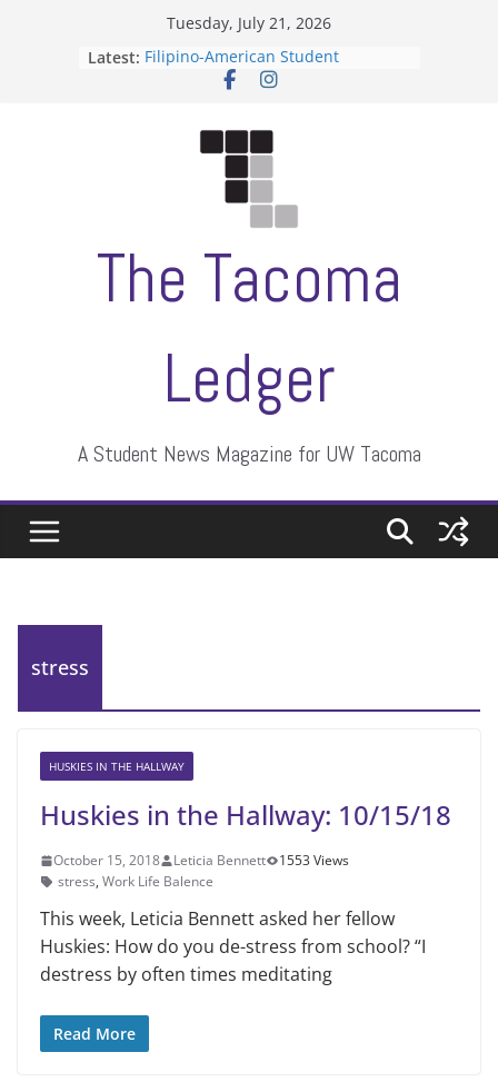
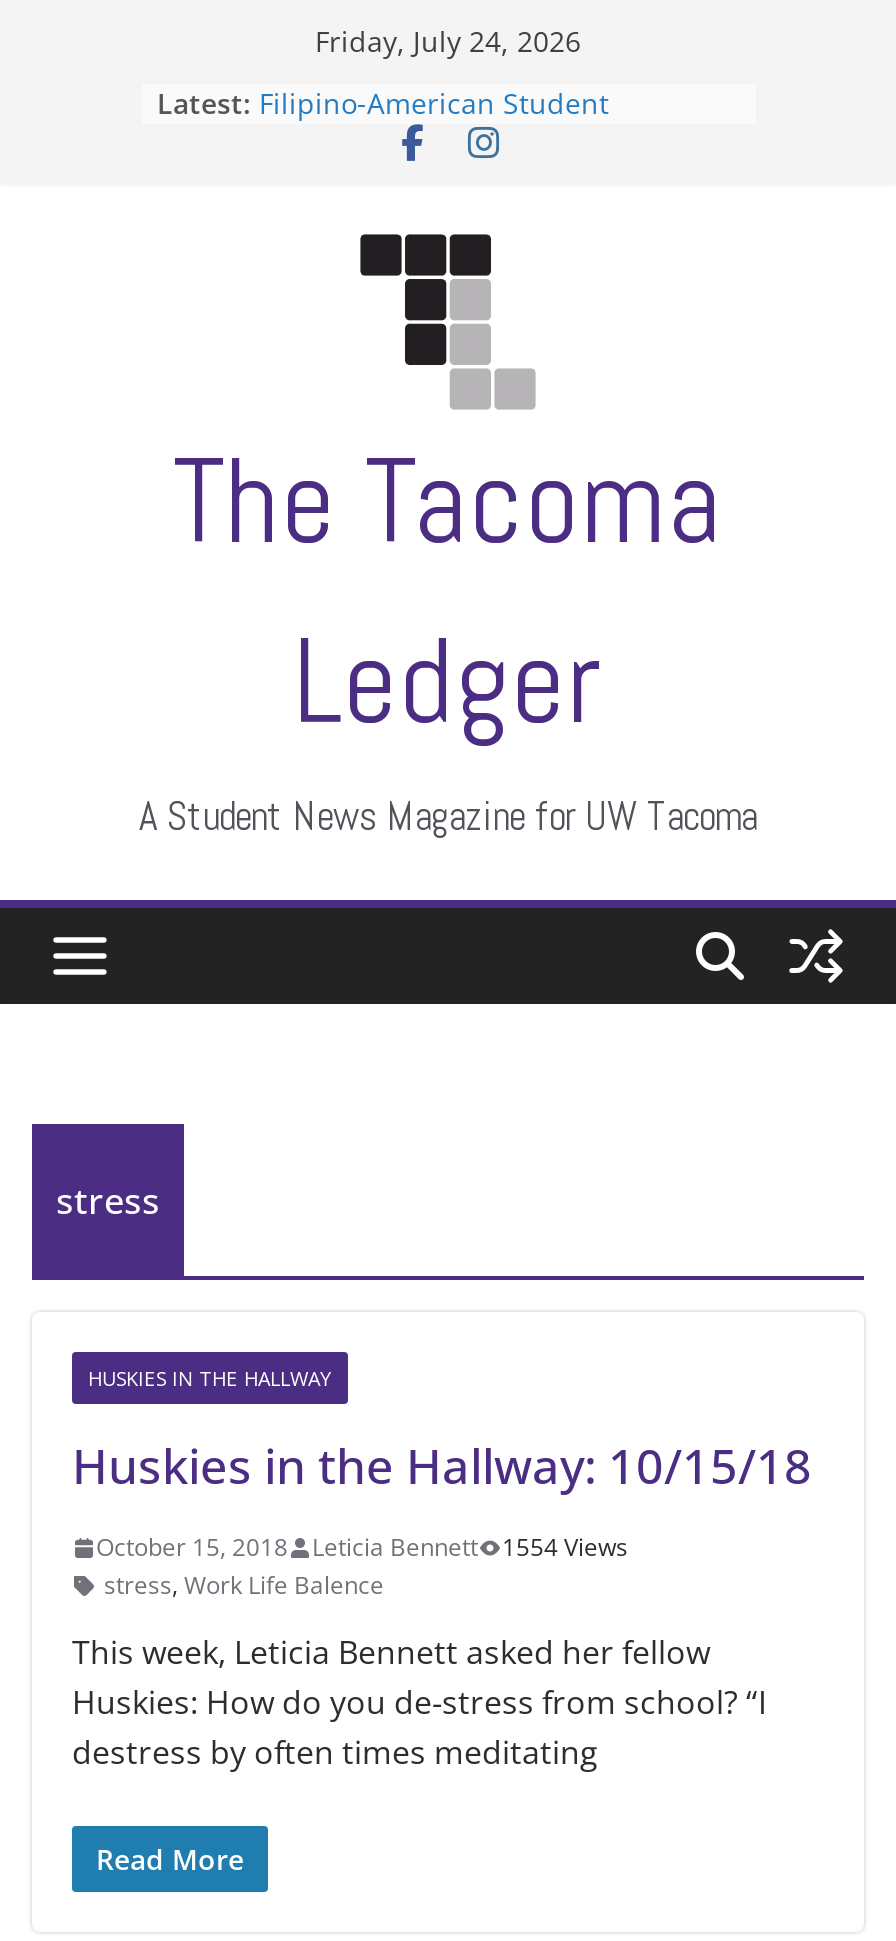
[167,12,331,33] Tuesday, July 21, 2026 -> [315,22,581,60] Friday, July 24, 2026
[53,851,349,870] October 15, 2018 Leticia Bennett 1553 Views -> [96,1530,628,1564] October 15, 2018 Leticia Bennett 1554 Views

